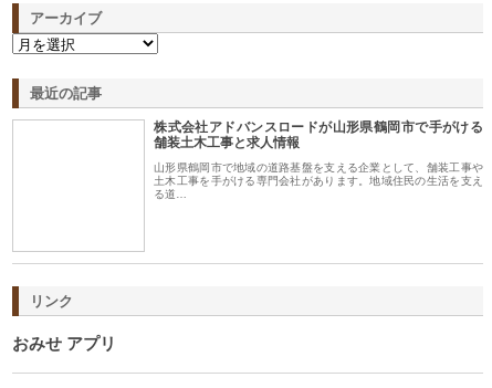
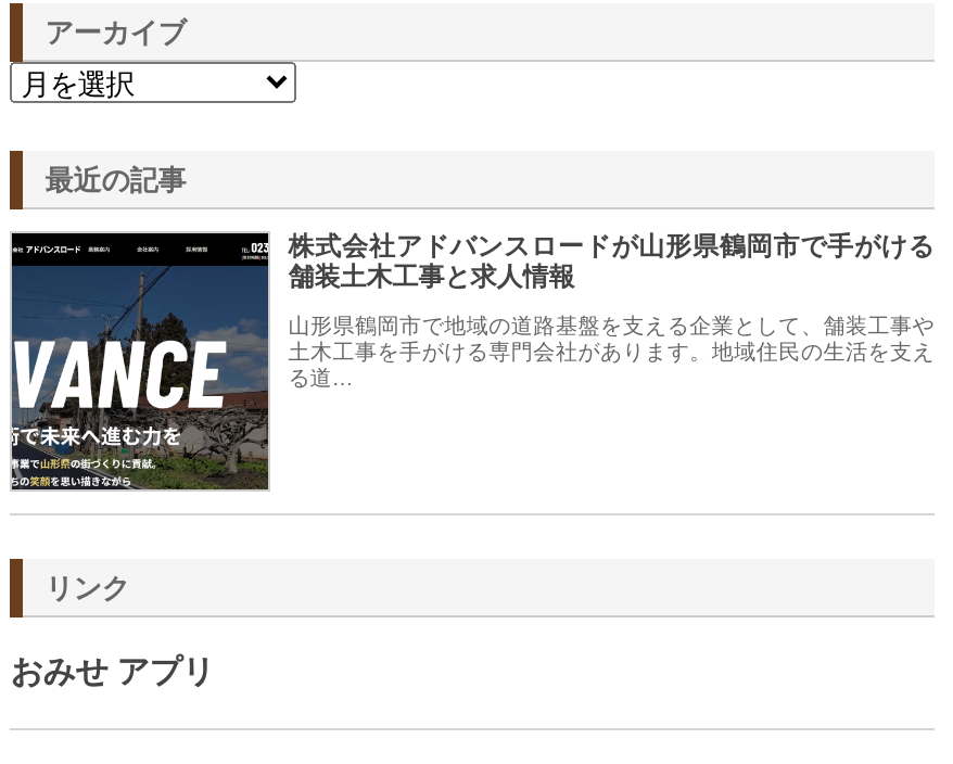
none -> [10,231,270,492] [image]

